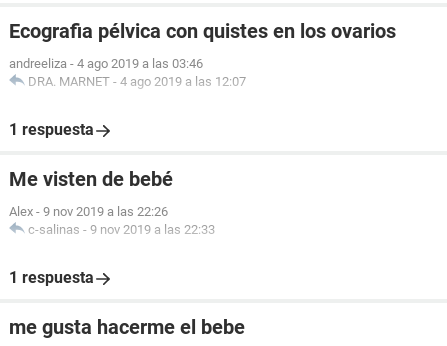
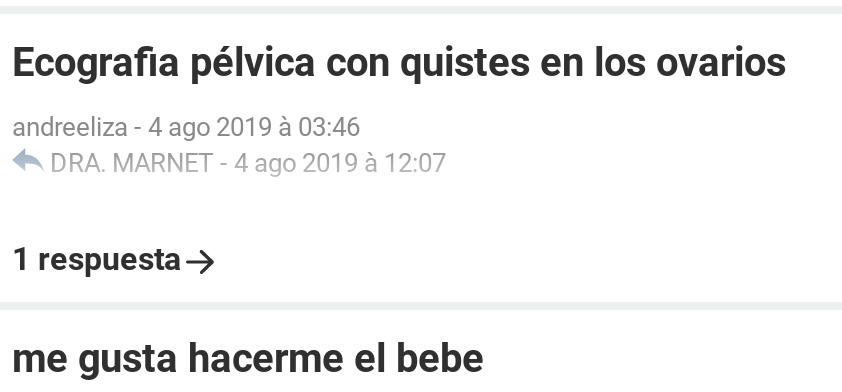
[9,56,246,237] andreeliza - 4 ago 2019 a las 03:46 | DRA. MARNET - 4 ago 2019 a las 12:07 | 1 respuesta | Me visten de bebé | Alex - 9 nov 2019 a las 22:26 | c-salinas - 9 nov 2019 a las 22:33 -> [12,112,446,178] andreeliza - 4 ago 2019 à 03:46 | DRA. MARNET - 4 ago 2019 à 12:07

